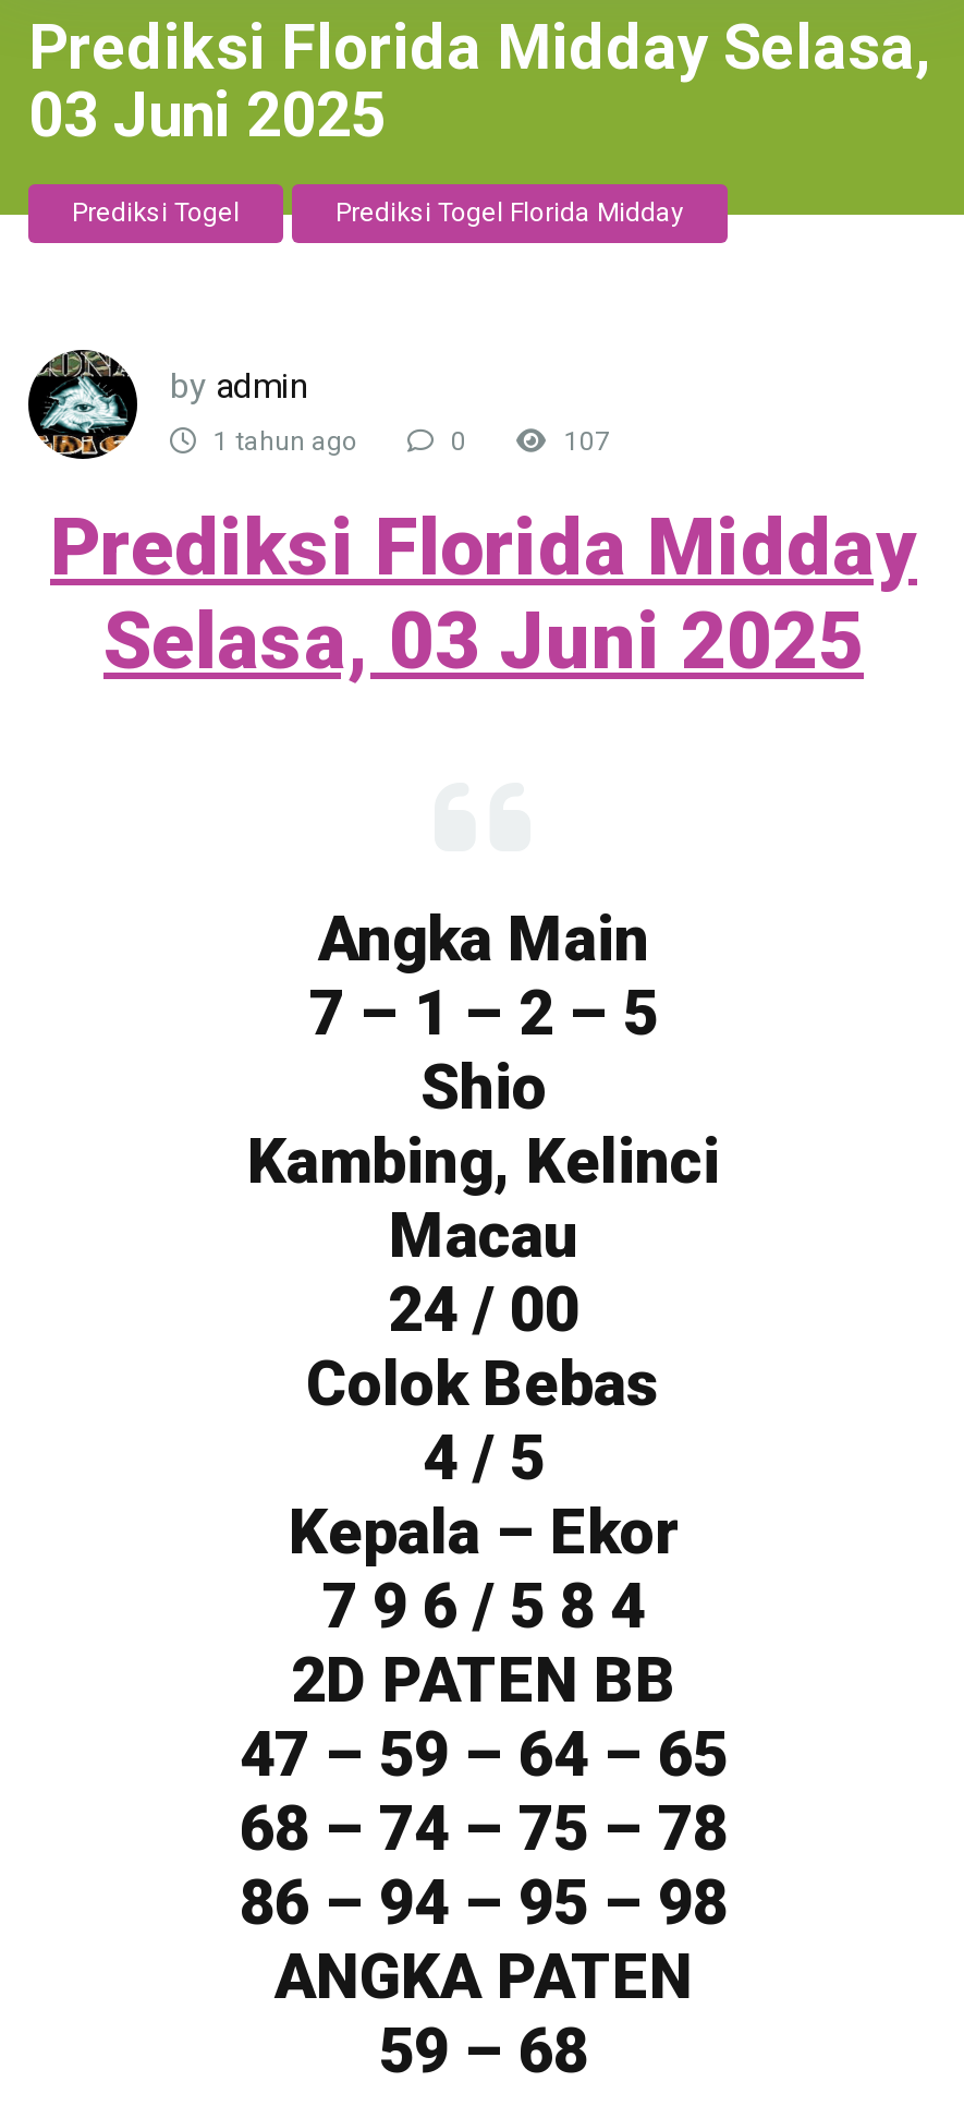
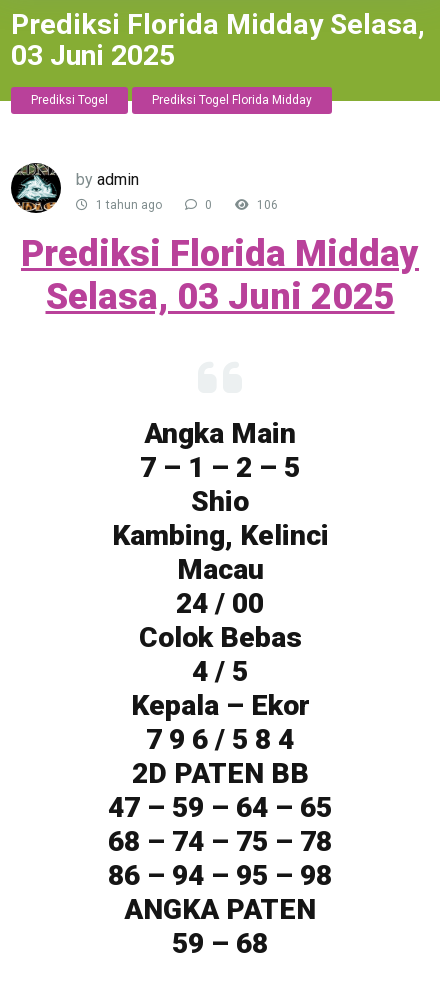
[558,427,610,457] 107 -> [254,198,278,212] 106

